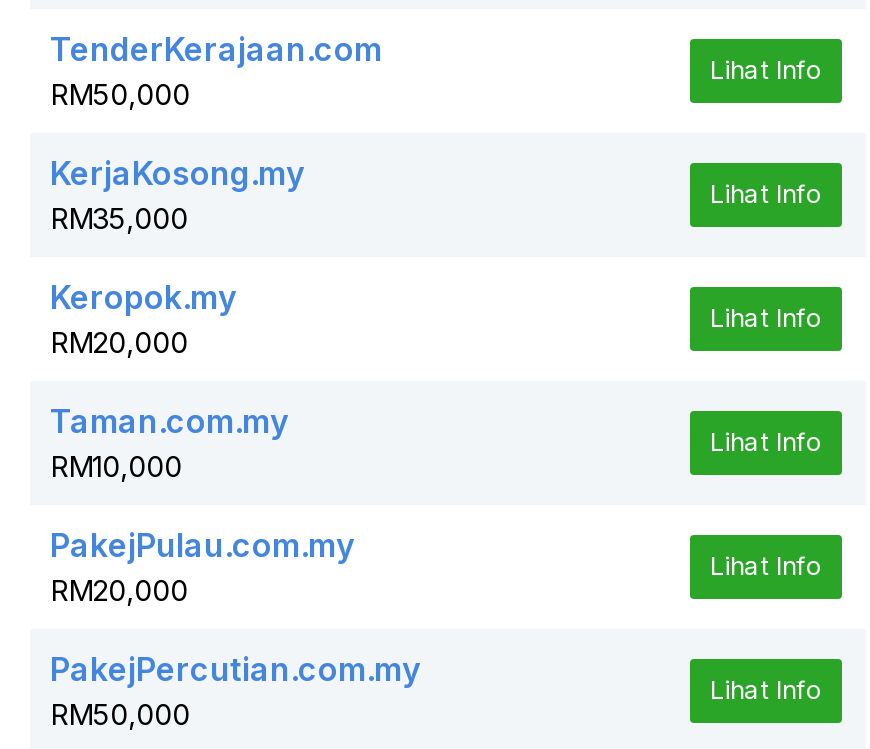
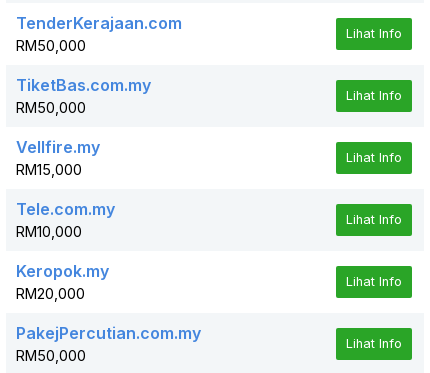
[50,152,304,234] KerjaKosong.my | RM35,000 -> [16,75,151,116] TiketBas.com.my | RM50,000
[50,276,236,358] Keropok.my | RM20,000 -> [16,137,100,178] Vellfire.my | RM15,000
[50,400,288,440] Taman.com.my -> [16,199,115,219] Tele.com.my
[50,524,354,564] PakejPulau.com.my -> [16,261,109,281] Keropok.my

